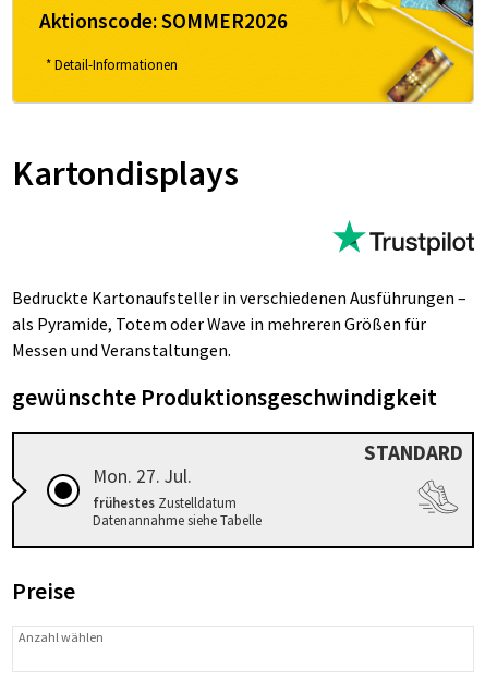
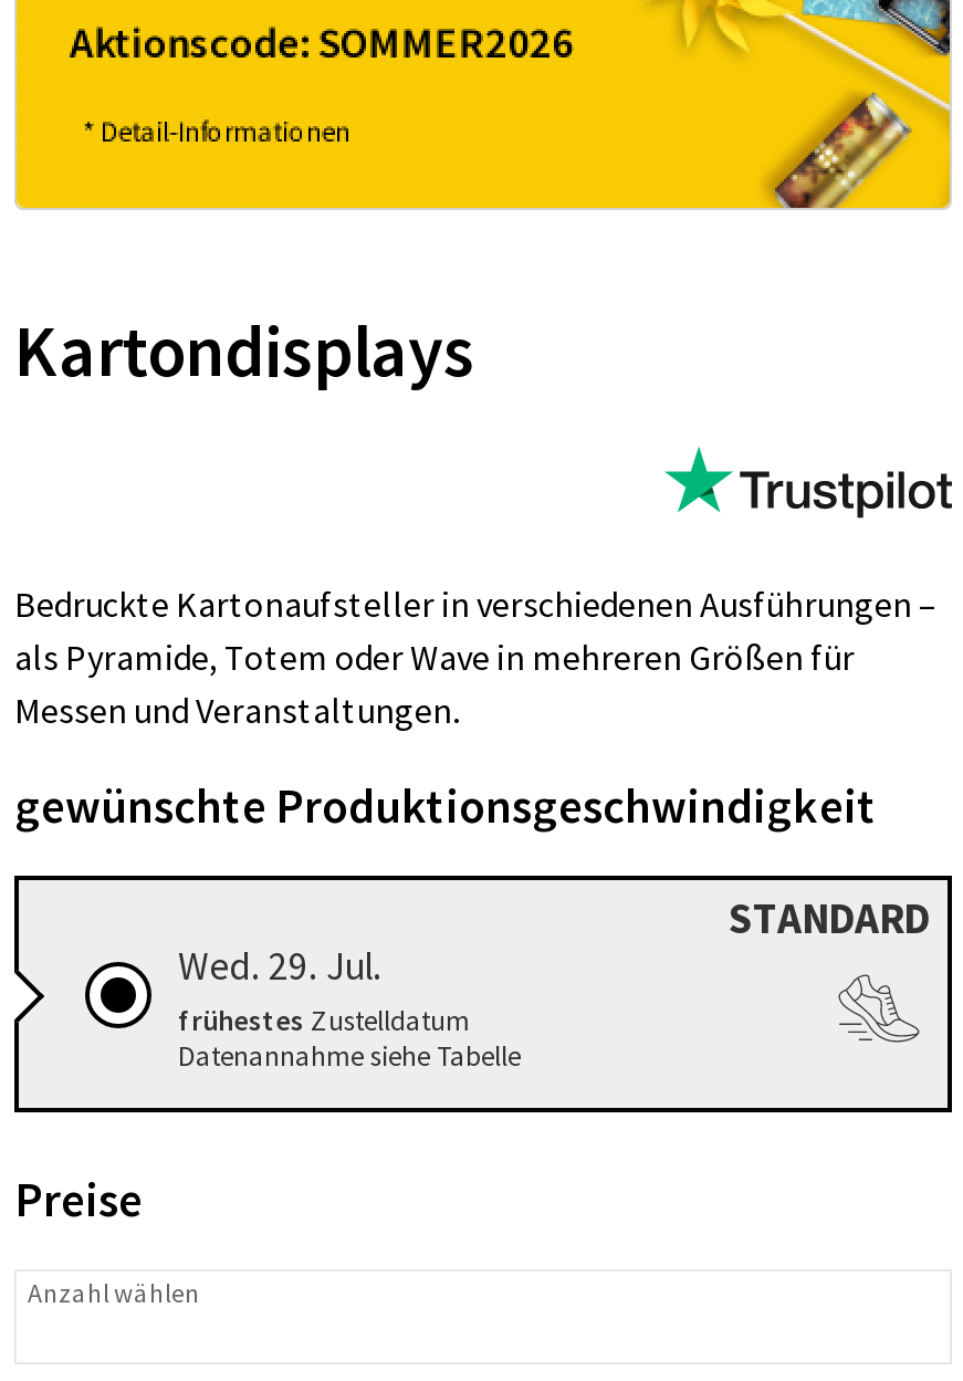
[93,464,192,488] Mon. 27. Jul. -> [178,942,381,991] Wed. 29. Jul.

